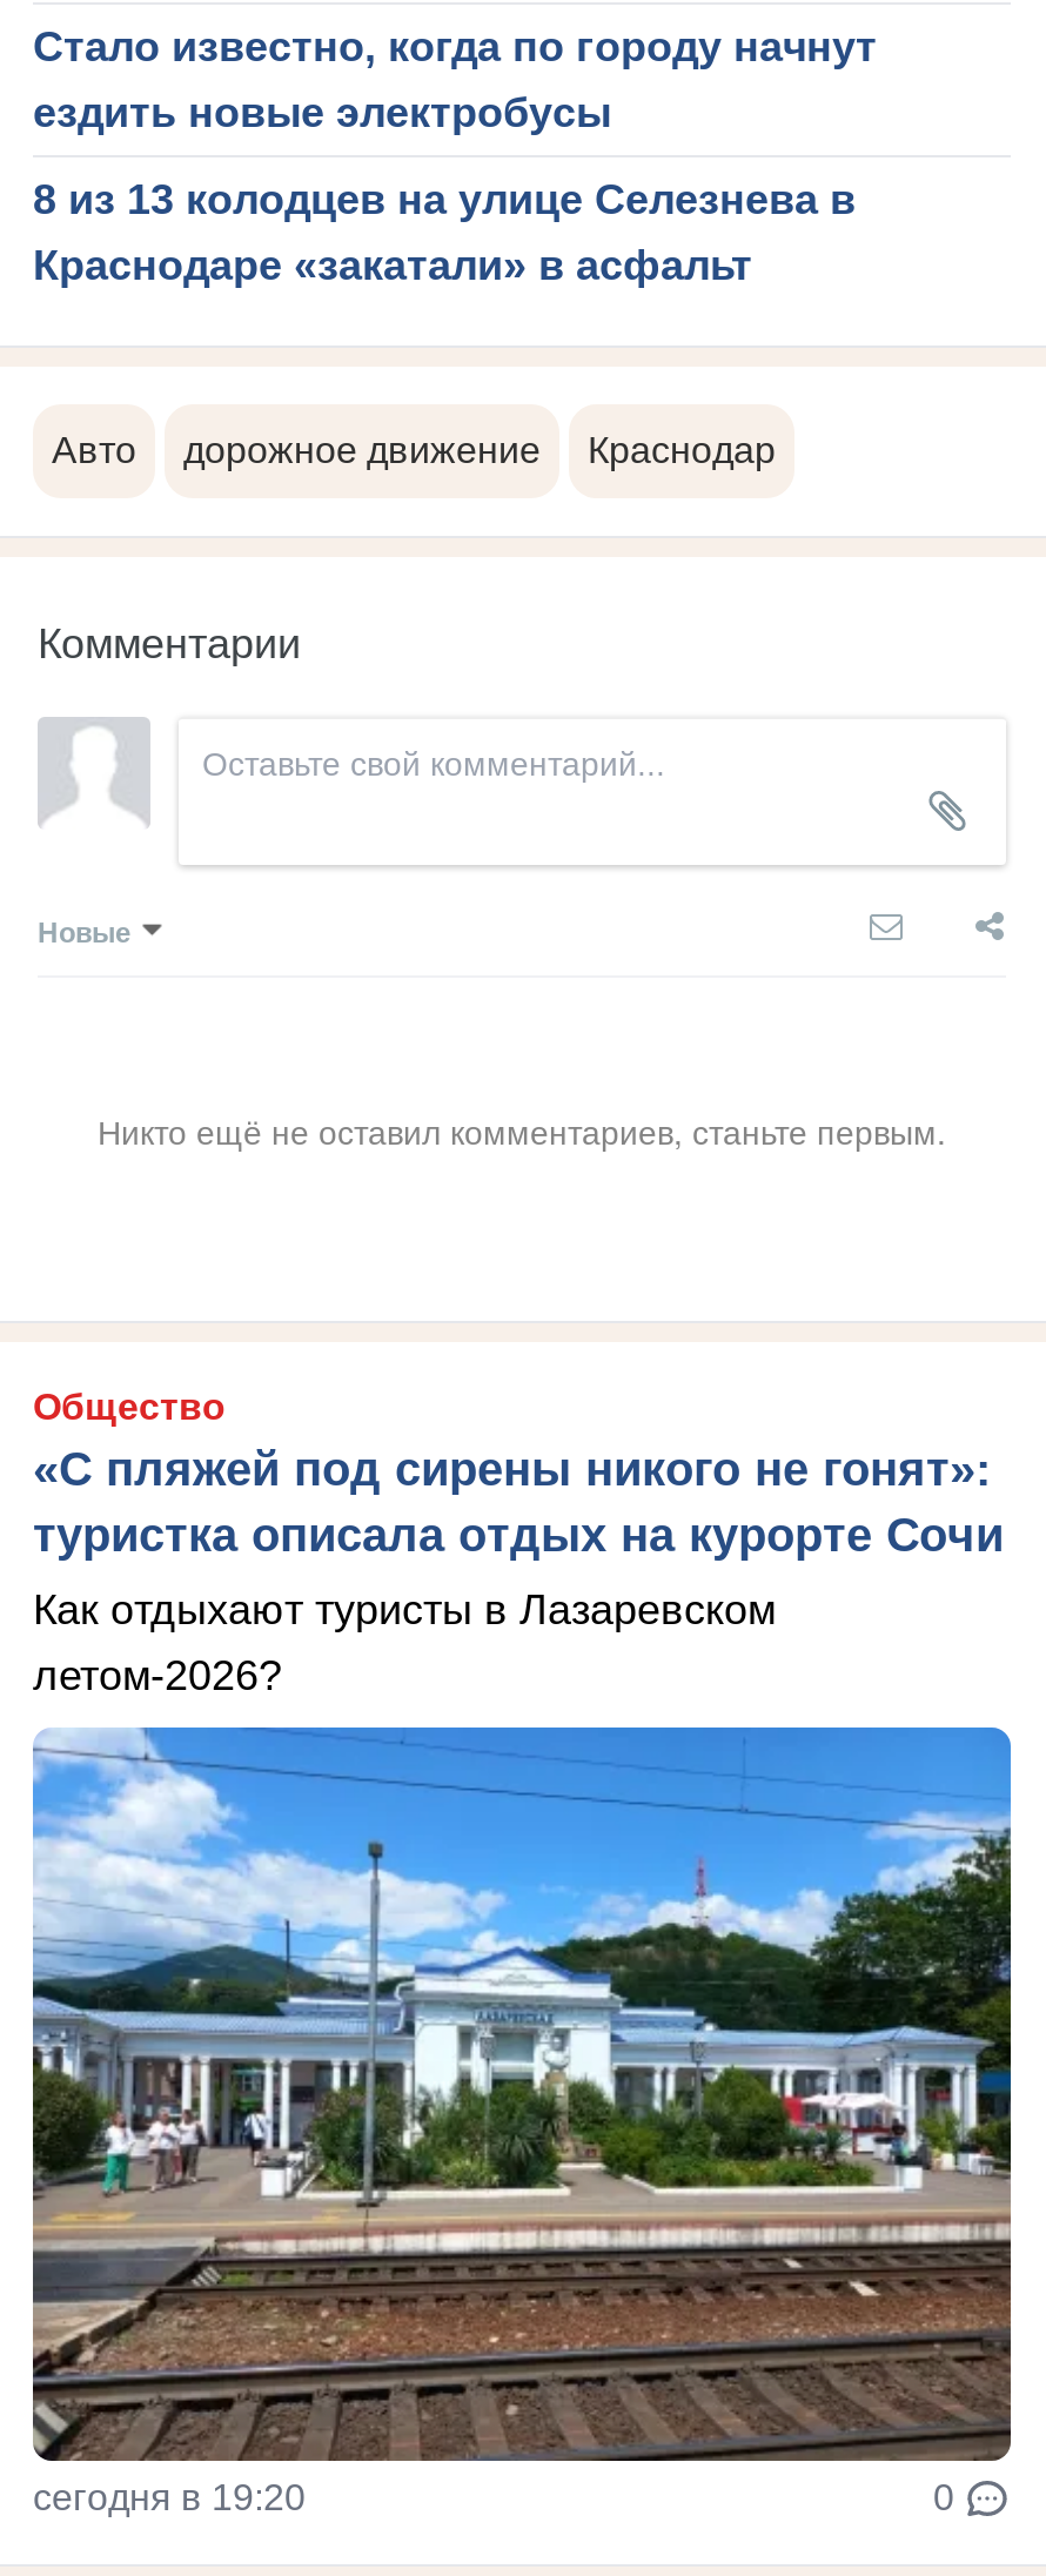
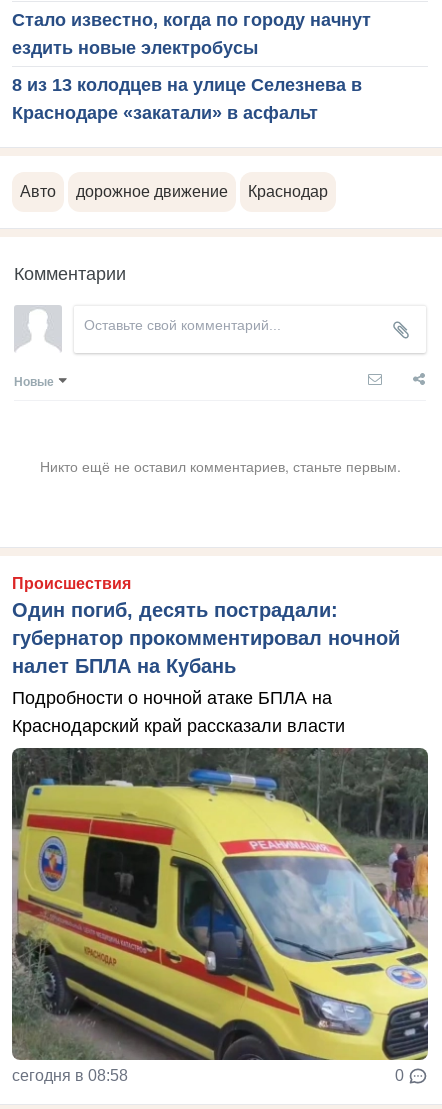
[33,1387,1004,1561] Общество | «С пляжей под сирены никого не гонят»: | туристка описала отдых на курорте Сочи -> [12,575,400,677] Происшествия | Один погиб, десять пострадали: | губернатор прокомментировал ночной | налет БПЛА на Кубань
[33,1586,776,1699] Как отдыхают туристы в Лазаревском | летом-2026? -> [12,688,345,736] Подробности о ночной атаке БПЛА на | Краснодарский край рассказали власти
[31,1725,1013,2517] [image] | сегодня в 19:20 -> [11,747,429,1084] [image] | сегодня в 08:58

